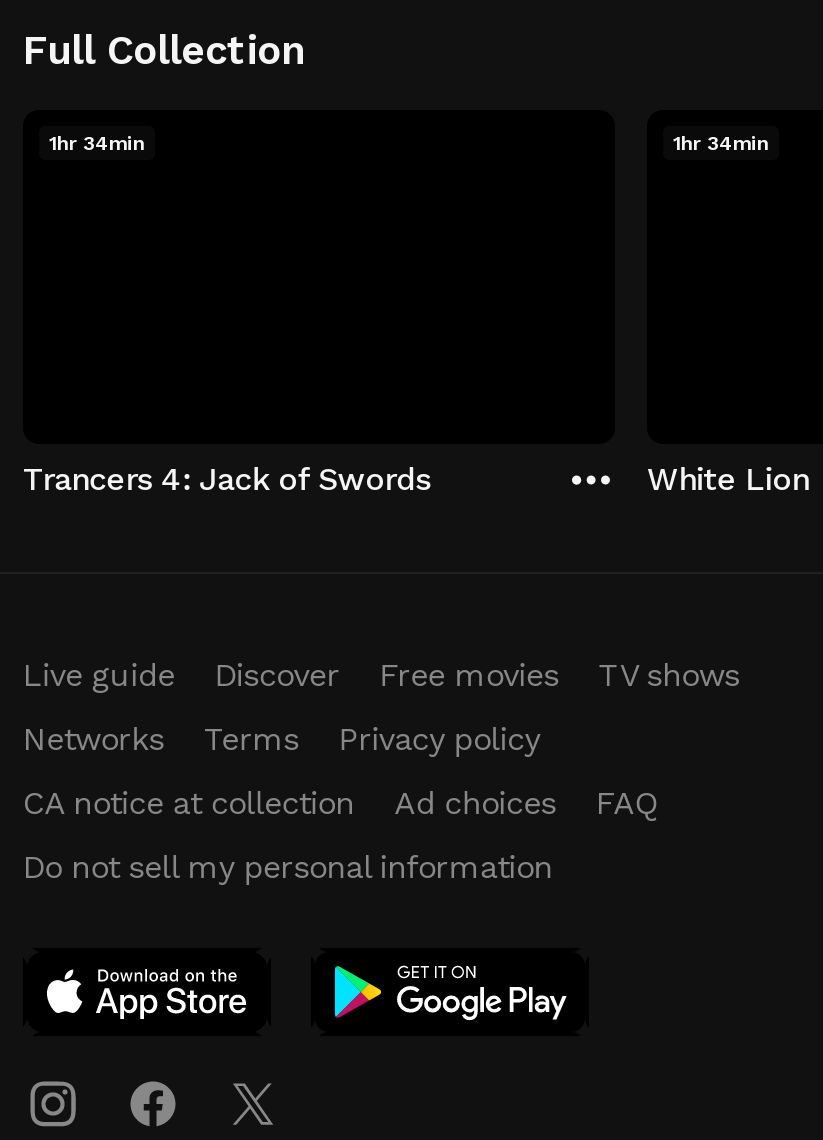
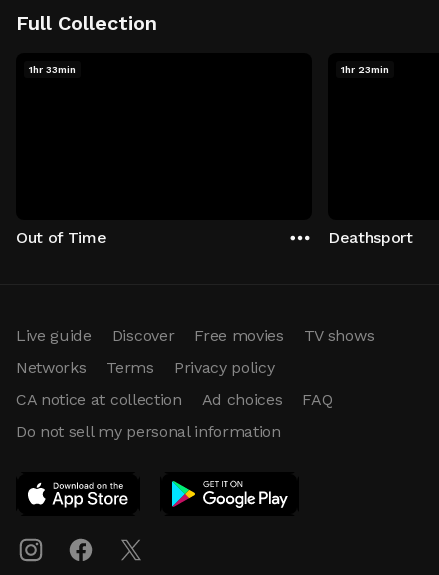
[49,132,145,154] 1hr 34min -> [29,64,76,75] 1hr 33min
[673,132,769,154] 1hr 34min -> [341,64,389,75] 1hr 23min
[23,459,430,497] Trancers 4: Jack of Swords -> [16,227,106,246] Out of Time
[647,459,809,497] White Lion -> [328,227,413,246] Deathsport

